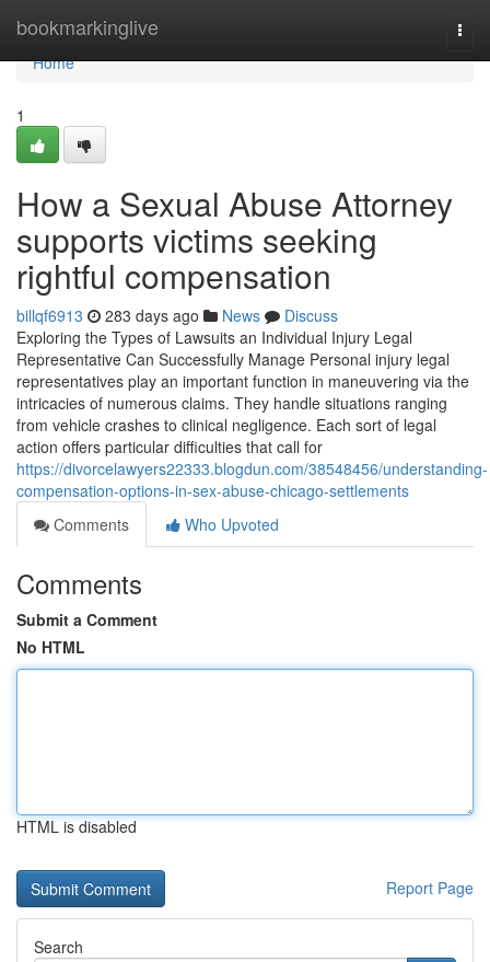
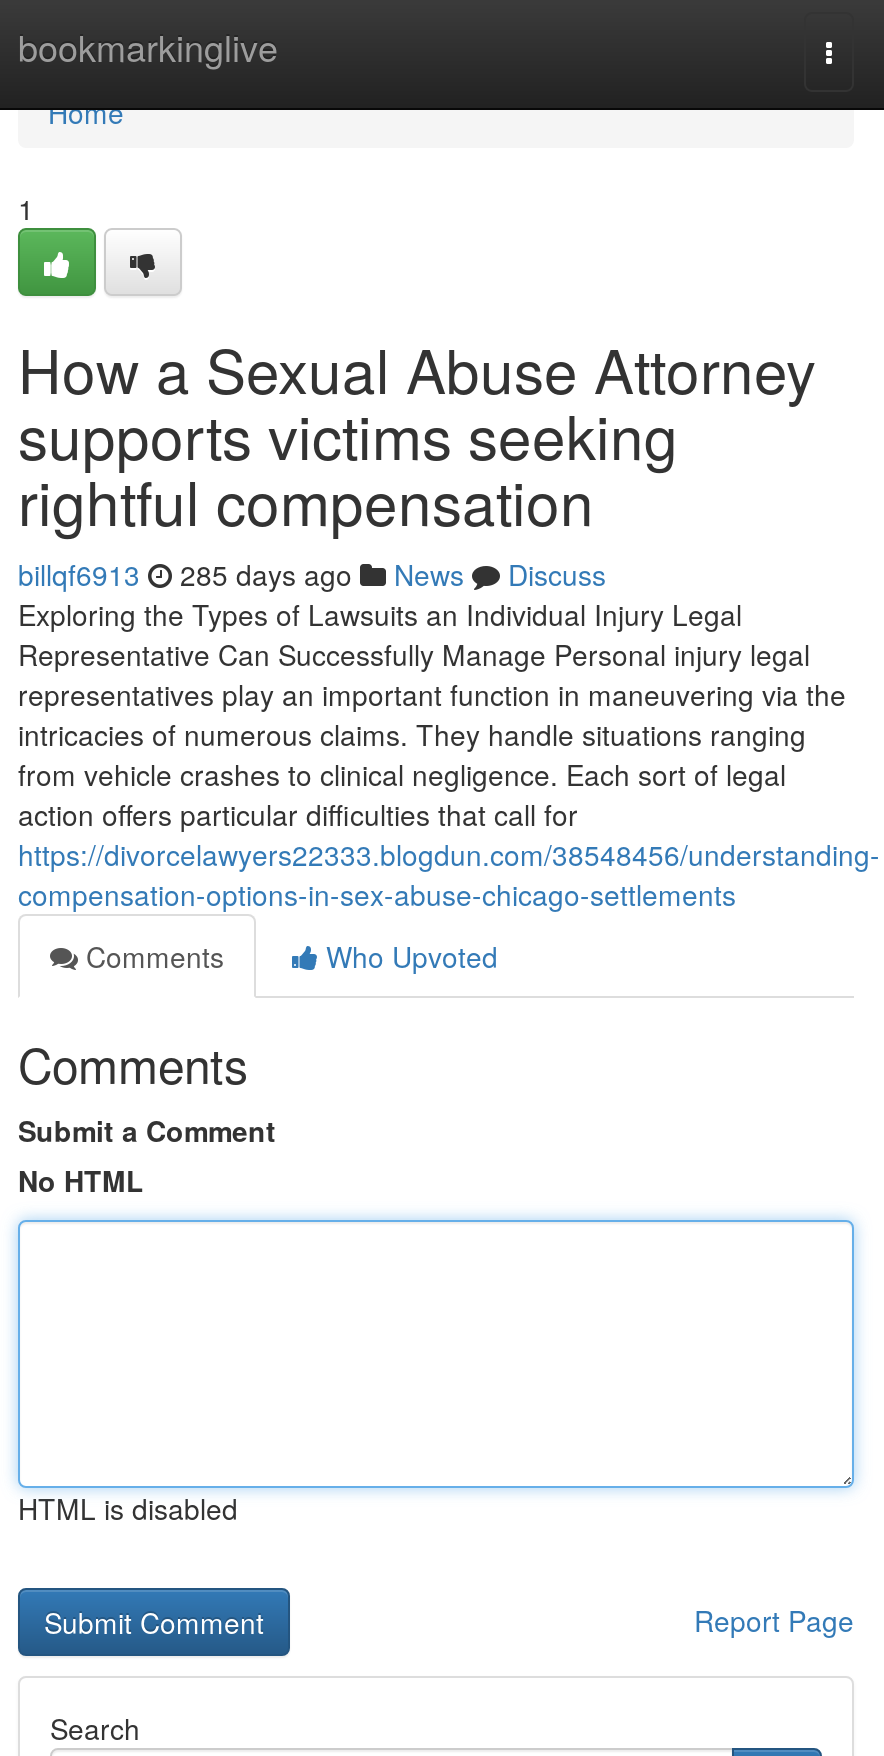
[16,304,338,326] billqf6913 283 days ago News Discuss -> [18,554,606,594] billqf6913 285 days ago News Discuss

